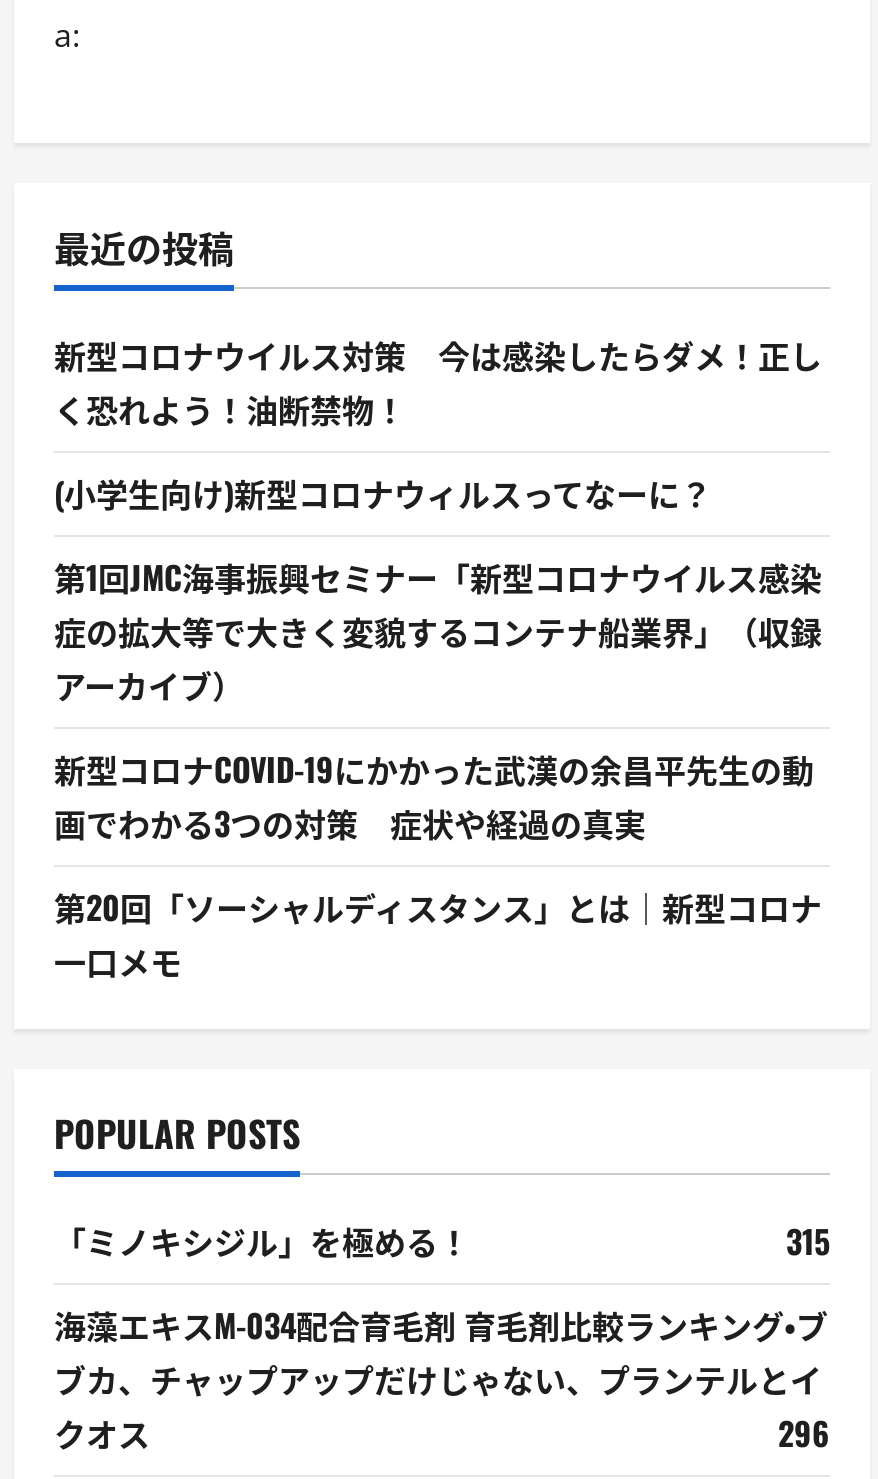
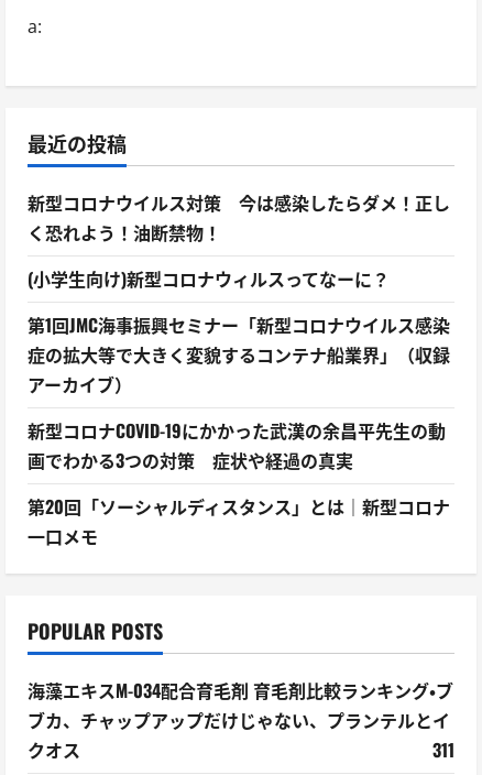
[54,1217,830,1265] 「ミノキシジル」を極める！ | 315 -> none
[778,1409,830,1457] 296 -> [432,737,454,763] 311

